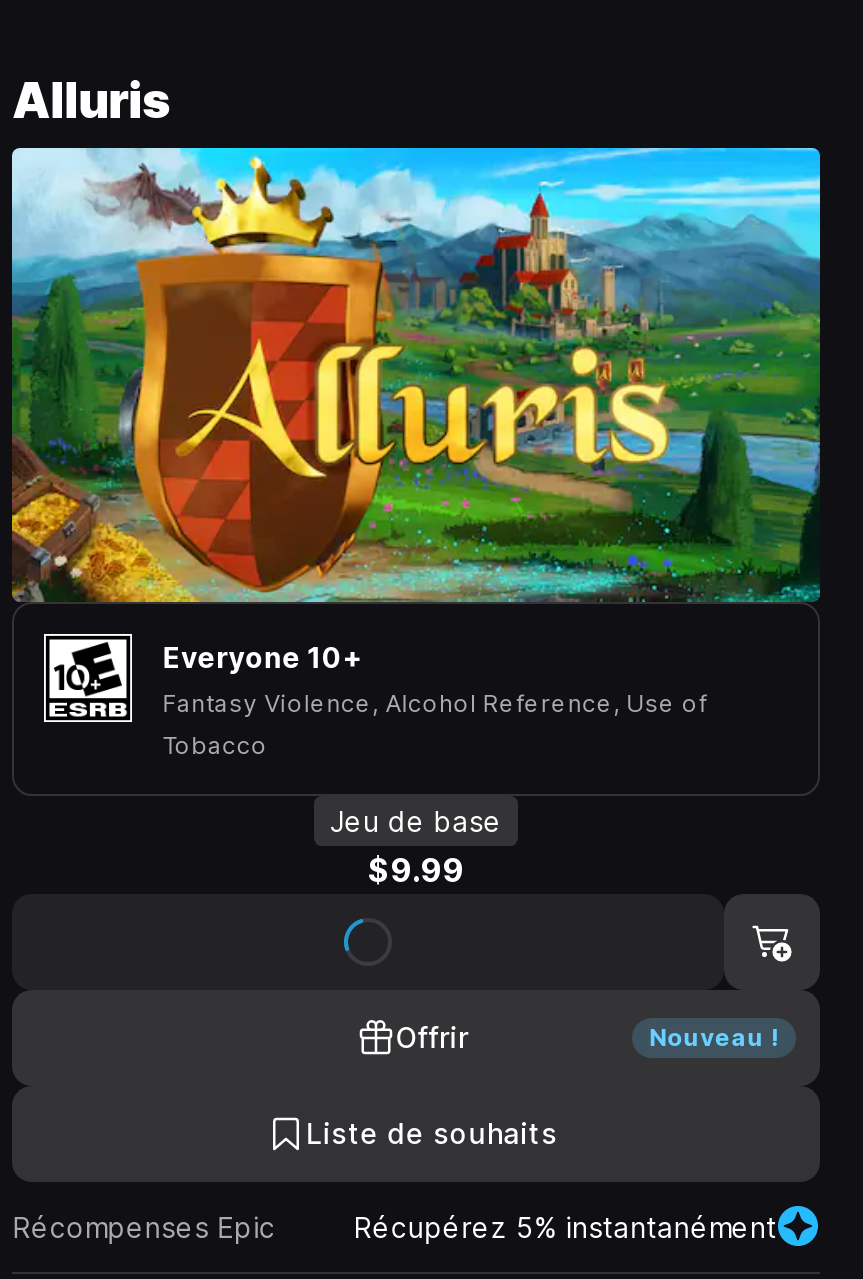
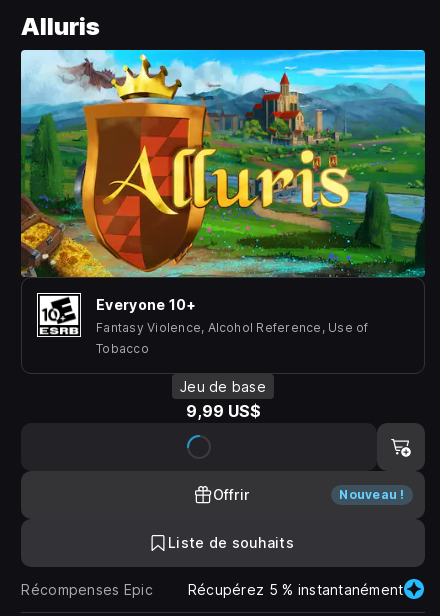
[368,850,464,890] $9.99 -> [185,401,260,421] 9,99 US$
[354,1210,777,1244] Récupérez 5% instantanément -> [188,581,404,598] Récupérez 5 % instantanément

